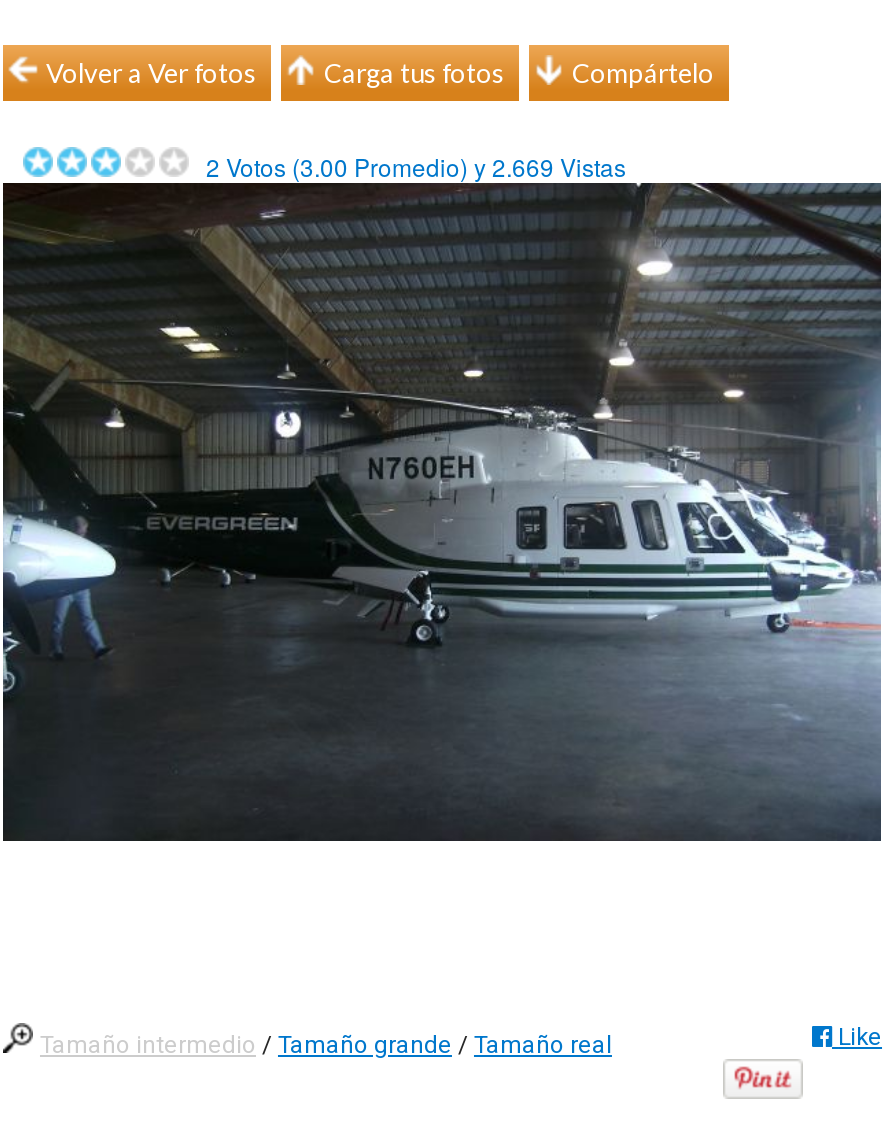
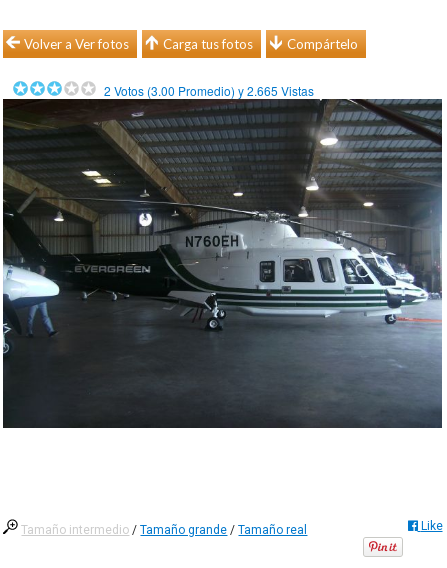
[206,149,638,183] 2 Votos (3.00 Promedio) y 2.669 Vistas -> [104,82,320,99] 2 Votos (3.00 Promedio) y 2.665 Vistas

